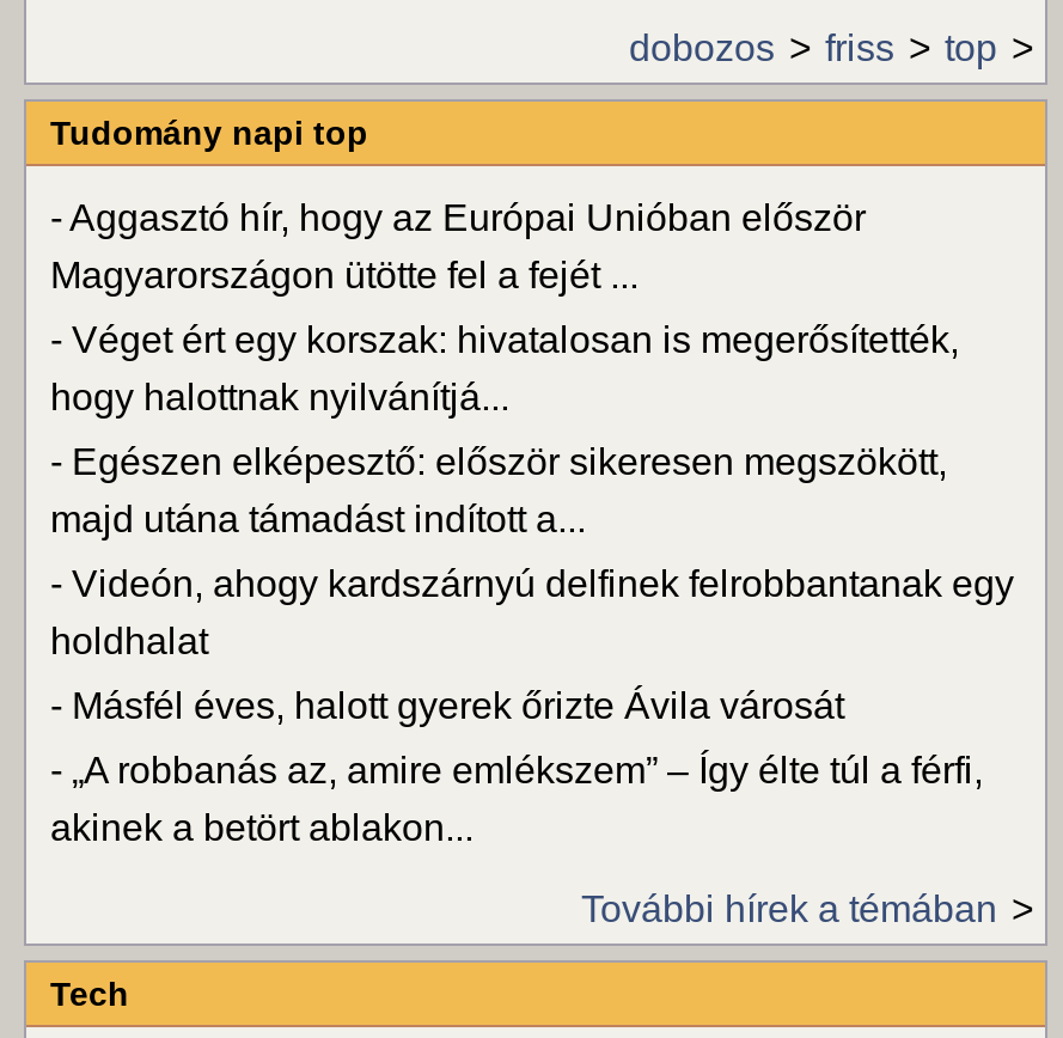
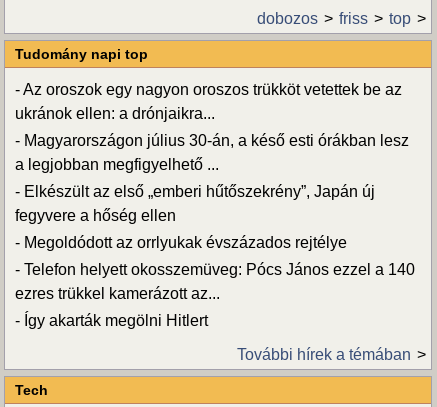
[50,197,866,295] - Aggasztó hír, hogy az Európai Unióban először | Magyarországon ütötte fel a fejét ... -> [15,81,402,122] - Az oroszok egy nagyon oroszos trükköt vetettek be az | ukránok ellen: a drónjaikra...
[50,319,959,417] - Véget ért egy korszak: hivatalosan is megerősítették, | hogy halottnak nyilvánítjá... -> [15,132,409,173] - Magyarországon július 30-án, a késő esti órákban lesz | a legjobban megfigyelhető ...
[50,441,947,539] - Egészen elképesztő: először sikeresen megszökött, | majd utána támadást indított a... -> [15,183,375,224] - Elkészült az első „emberi hűtőszekrény”, Japán új | fegyvere a hőség ellen
[50,563,1014,661] - Videón, ahogy kardszárnyú delfinek felrobbantanak egy | holdhalat -> [15,234,347,251] - Megoldódott az orrlyukak évszázados rejtélye
[50,685,844,726] - Másfél éves, halott gyerek őrizte Ávila városát -> [15,261,415,302] - Telefon helyett okosszemüveg: Pócs János ezzel a 140 | ezres trükkel kamerázott az...
[50,750,983,848] - „A robbanás az, amire emlékszem” – Így élte túl a férfi, | akinek a betört ablakon... -> [15,312,208,329] - Így akarták megölni Hitlert

